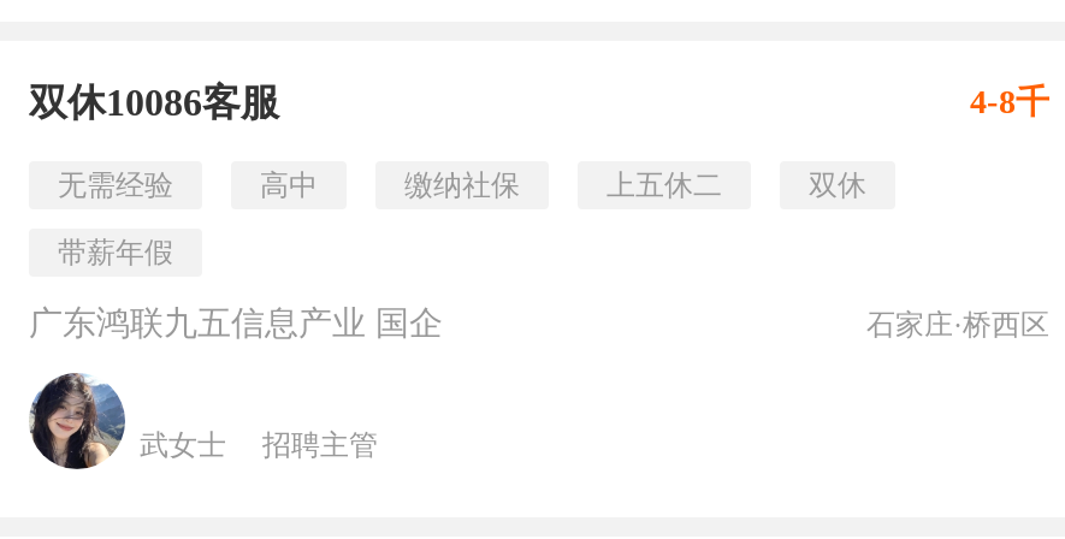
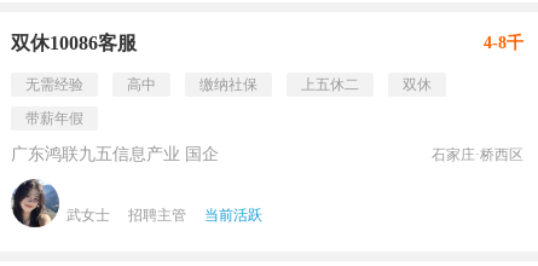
none -> [204,207,262,224] 当前活跃

